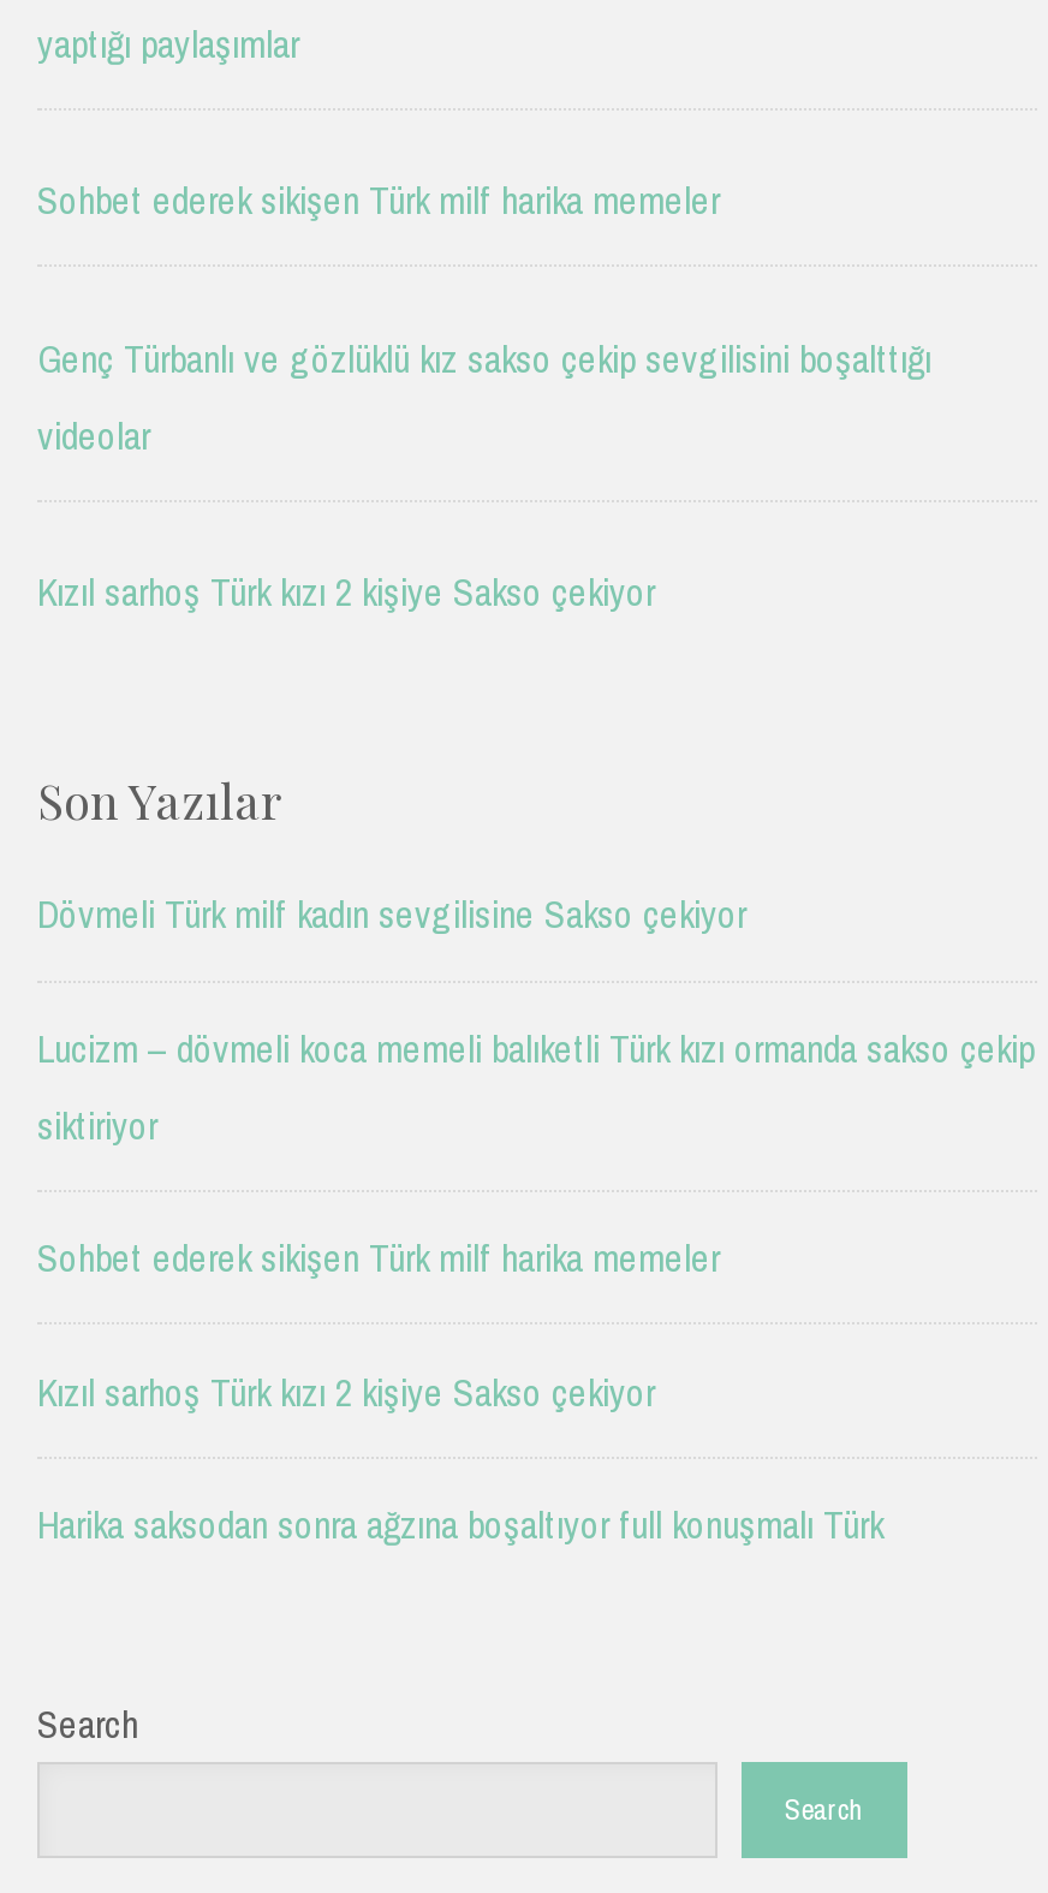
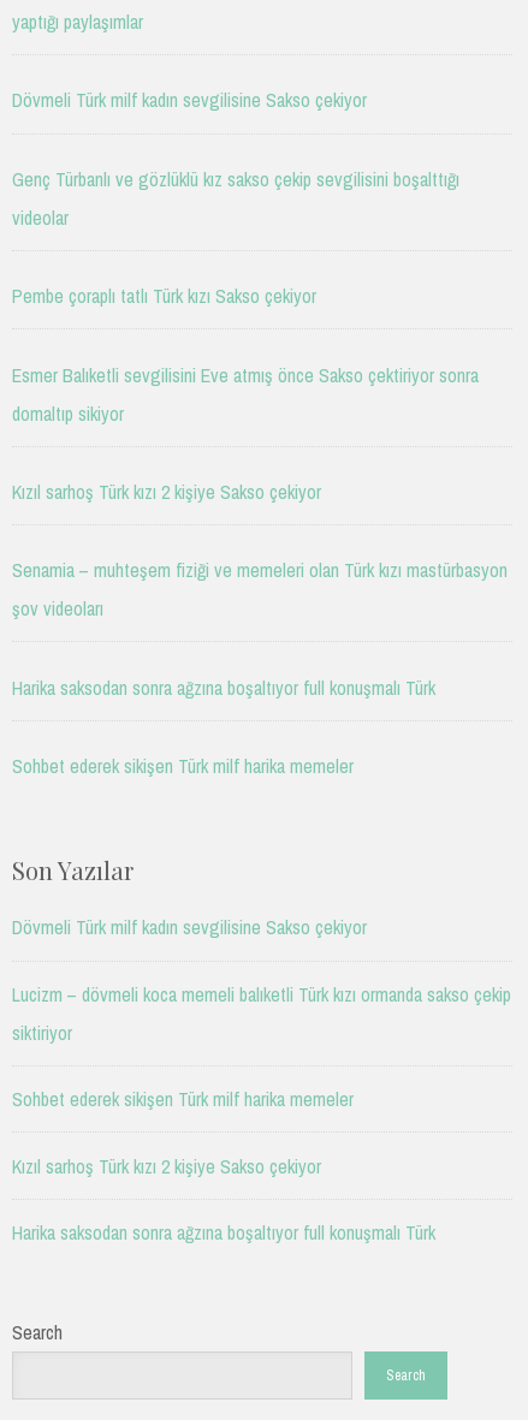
[37,174,720,227] Sohbet ederek sikişen Türk milf harika memeler -> [12,87,367,114] Dövmeli Türk milf kadın sevgilisine Sakso çekiyor
none -> [12,283,479,426] Pembe çoraplı tatlı Türk kızı Sakso çekiyor | Esmer Balıketli sevgilisini Eve atmış önce Sakso çektiriyor sonra | domaltıp sikiyor
none -> [12,557,508,779] Senamia – muhteşem fiziği ve memeleri olan Türk kızı mastürbasyon | şov videoları | Harika saksodan sonra ağzına boşaltıyor full konuşmalı Türk | Sohbet ederek sikişen Türk milf harika memeler

